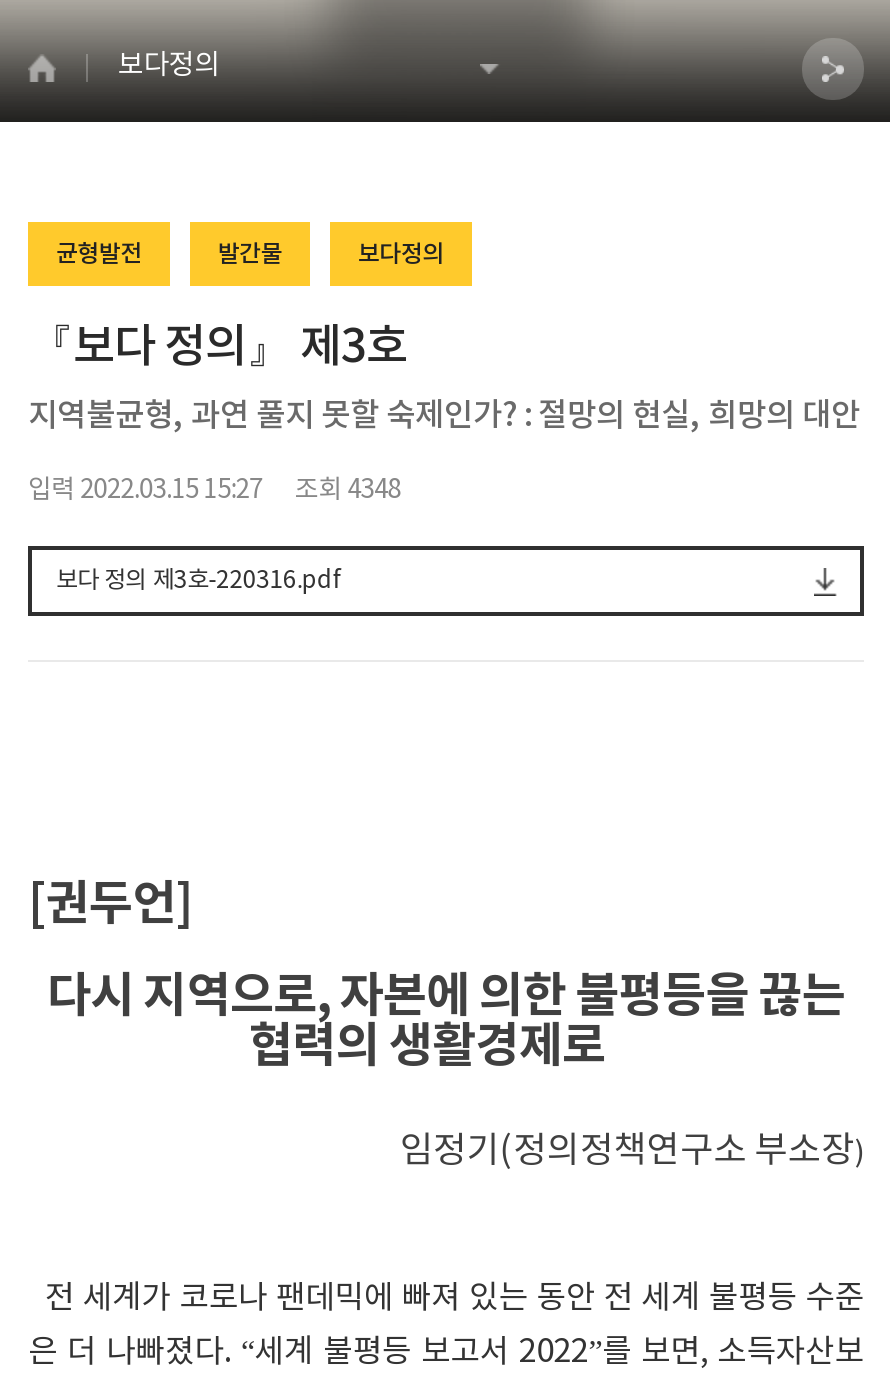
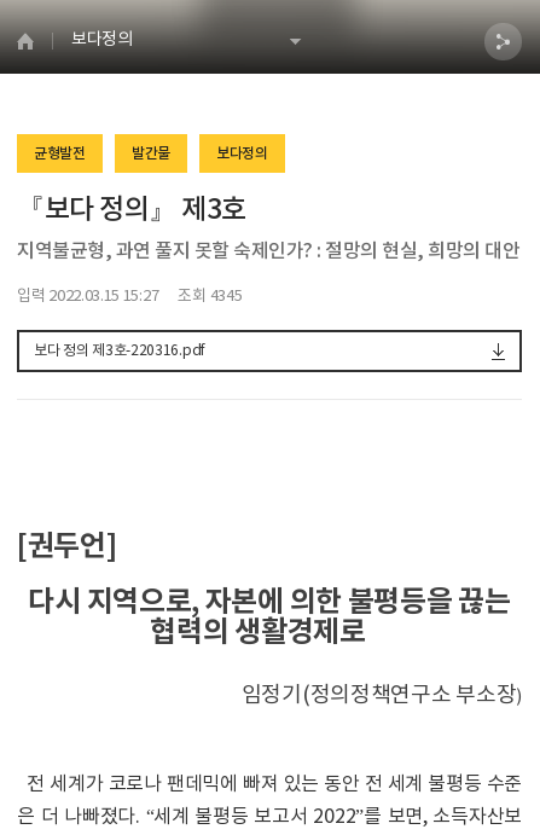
[28,476,401,506] 입력 2022.03.15 15:27 조회 4348 -> [17,288,242,306] 입력 2022.03.15 15:27 조회 4345

